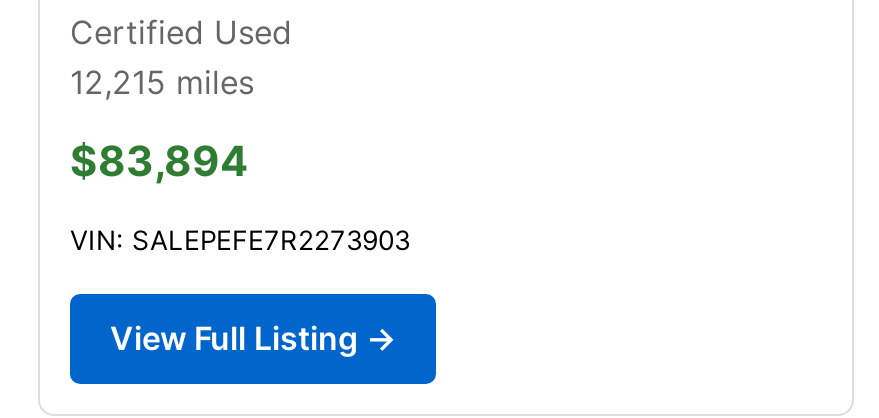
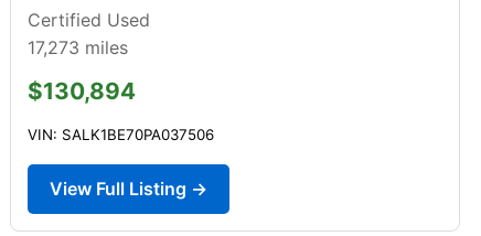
[70,62,254,102] 12,215 miles -> [28,36,128,58] 17,273 miles
[70,136,248,186] $83,894 -> [28,77,136,105] $130,894
[70,224,410,256] VIN: SALEPEFE7R2273903 -> [28,126,214,143] VIN: SALK1BE70PA037506

